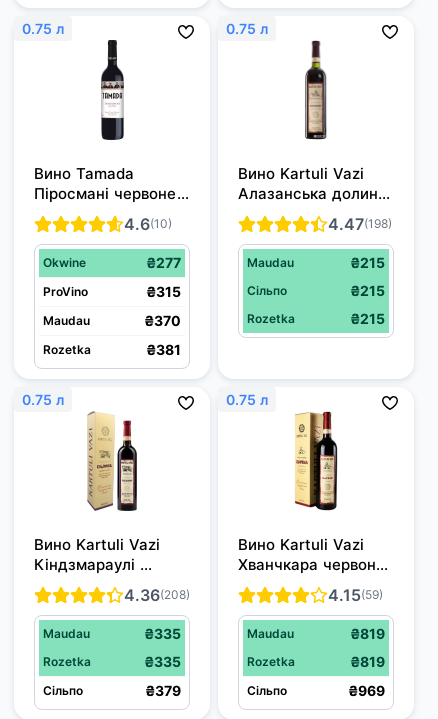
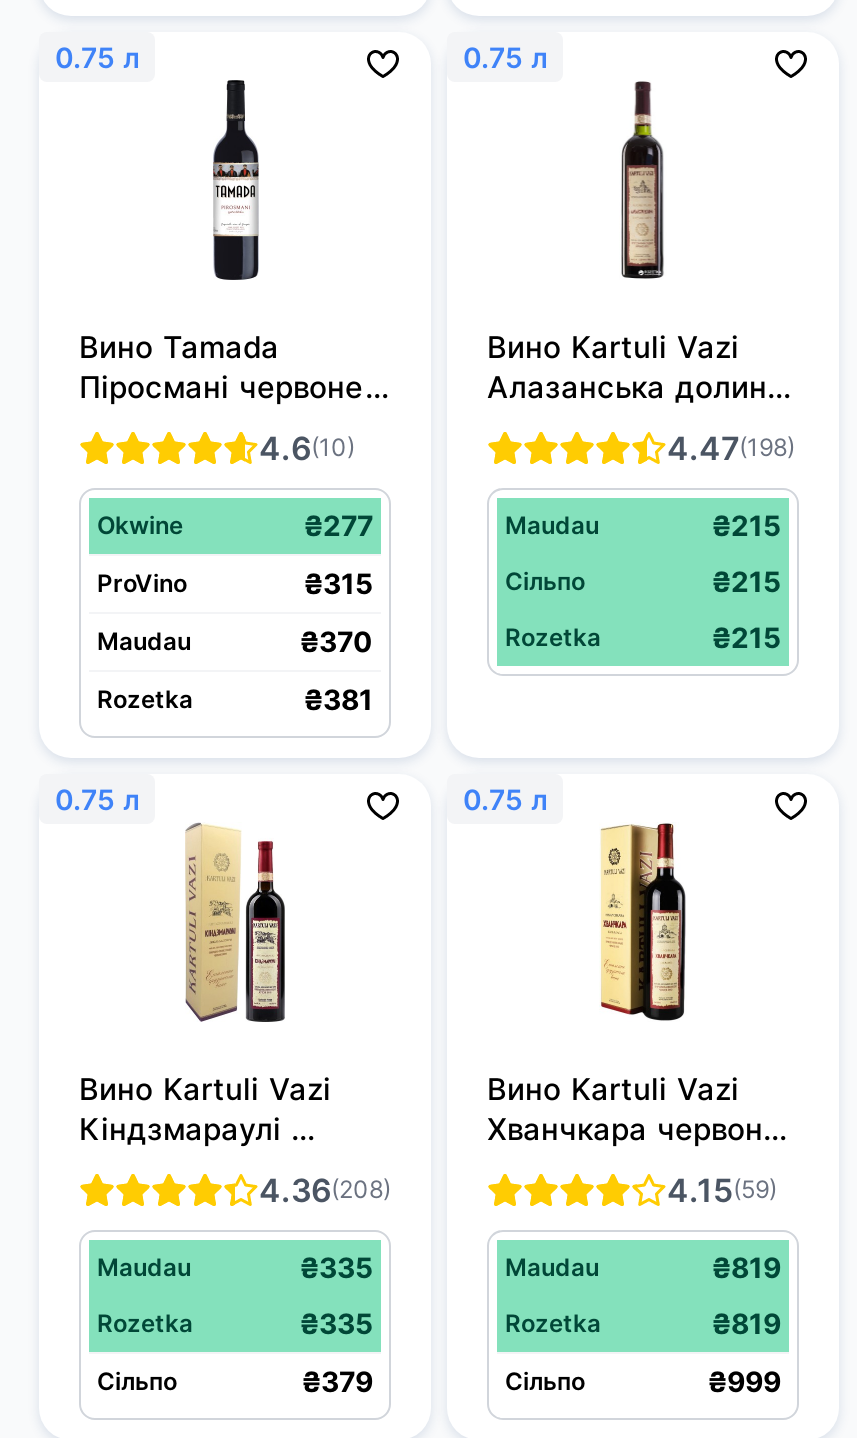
[348,682,385,699] ₴969 -> [707,1364,781,1398] ₴999

